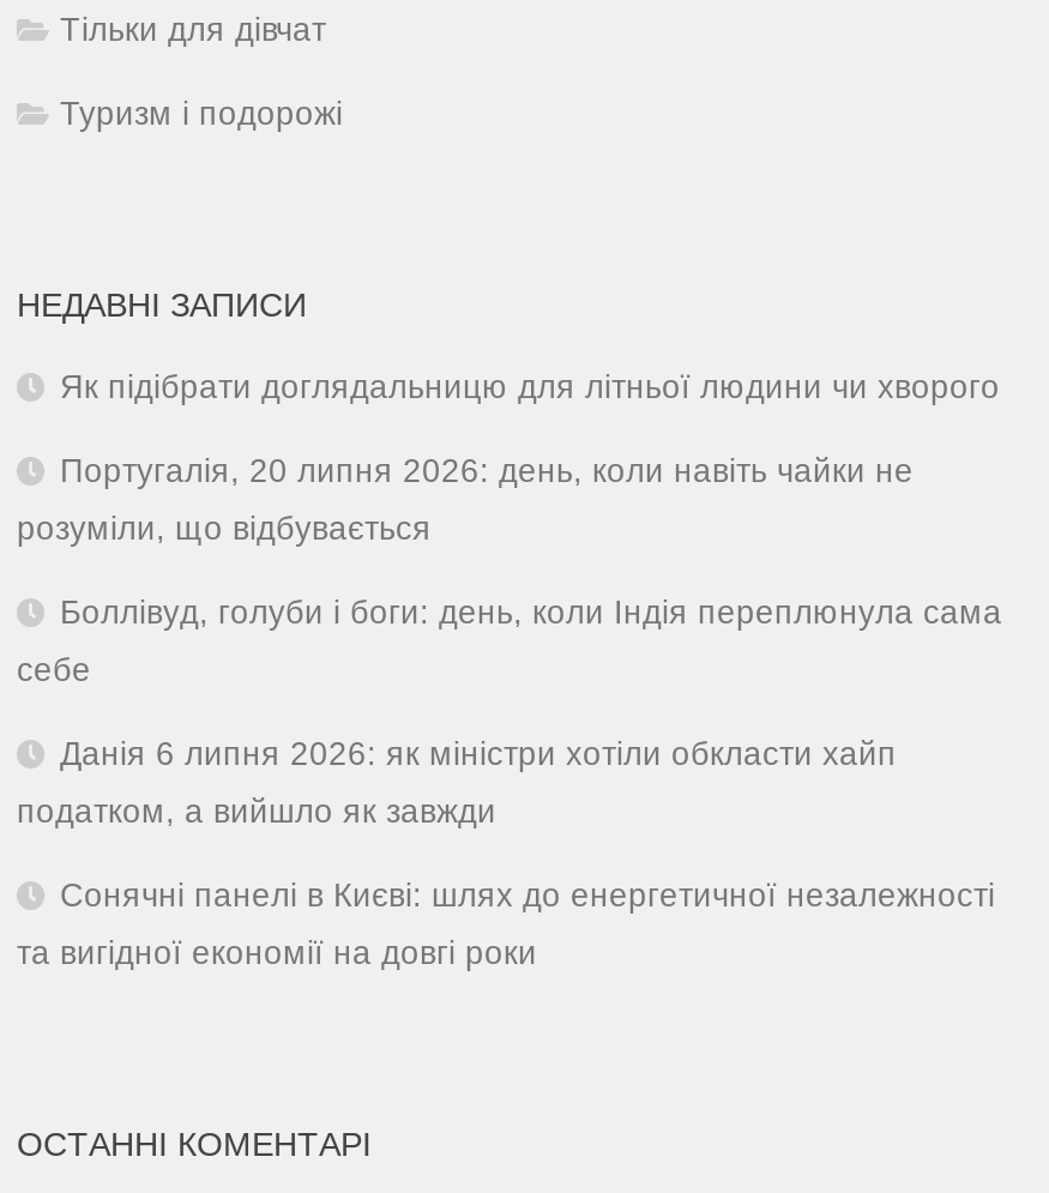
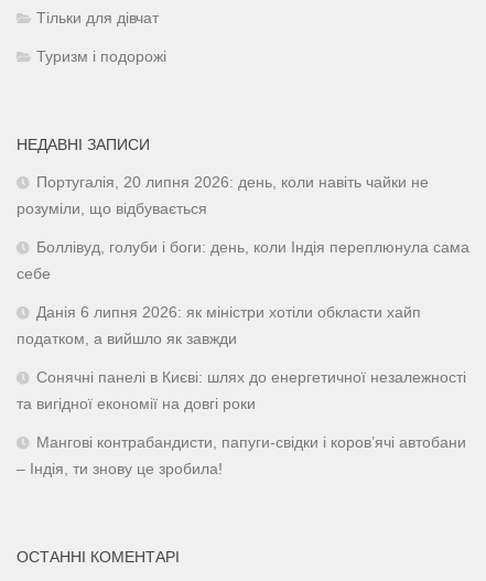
[60,369,1000,405] Як підібрати доглядальницю для літньої людини чи хворого -> none
moved [17,453,1002,971] -> [17,174,469,412]: Португалія, 20 липня 2026: день, коли навіть чайки не | розуміли, що відбувається | Боллівуд, голуби і боги: день, коли Індія переплюнула сама | себе | Данія 6 липня 2026: як міністри хотіли обкласти хайп | податком, а вийшло як завжди | Сонячні панелі в Києві: шлях до енергетичної незалежності | та вигідної економії на довгі роки
none -> [17,434,466,477] Мангові контрабандисти, папуги-свідки і коров’ячі автобани | – Індія, ти знову це зробила!

